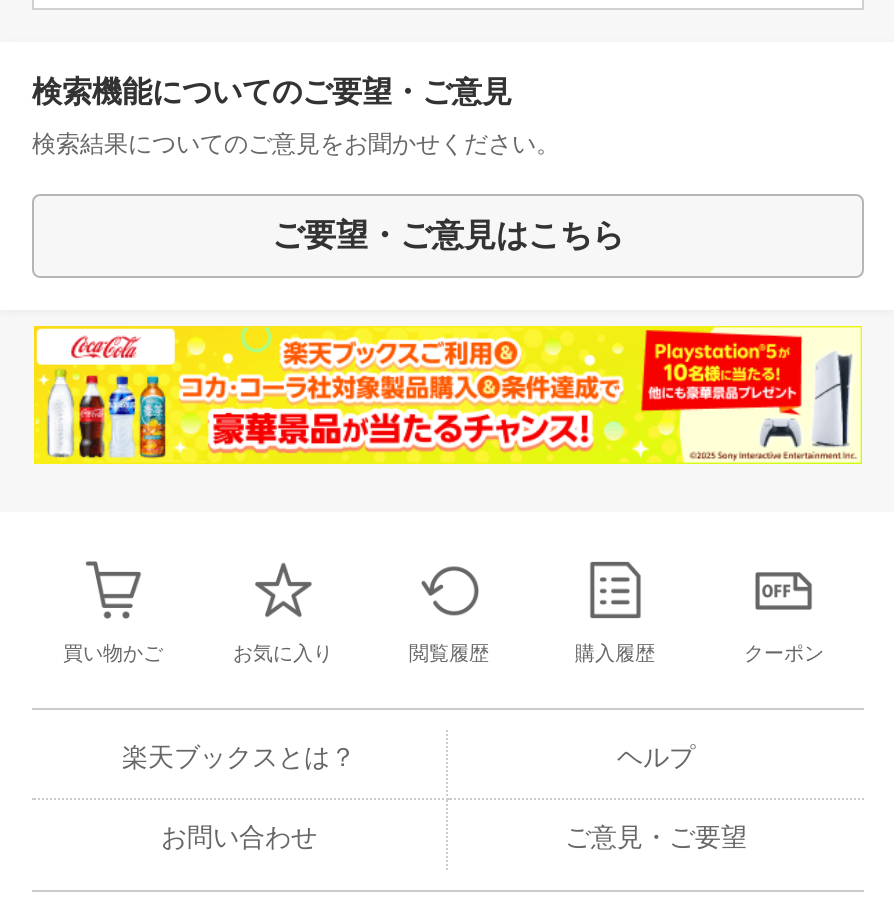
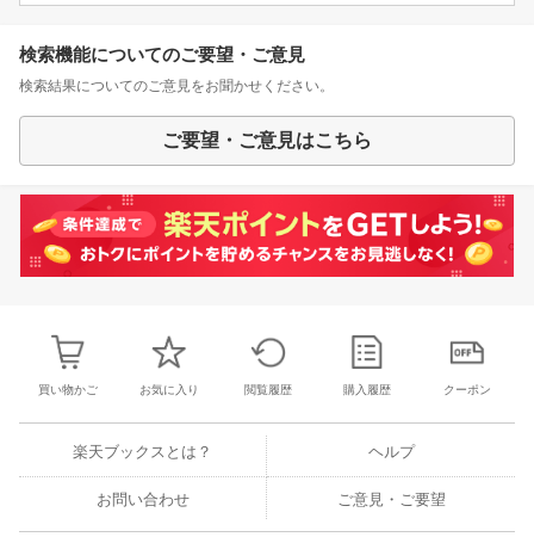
[32,324,864,466] [image] -> [19,193,515,278] [image]

